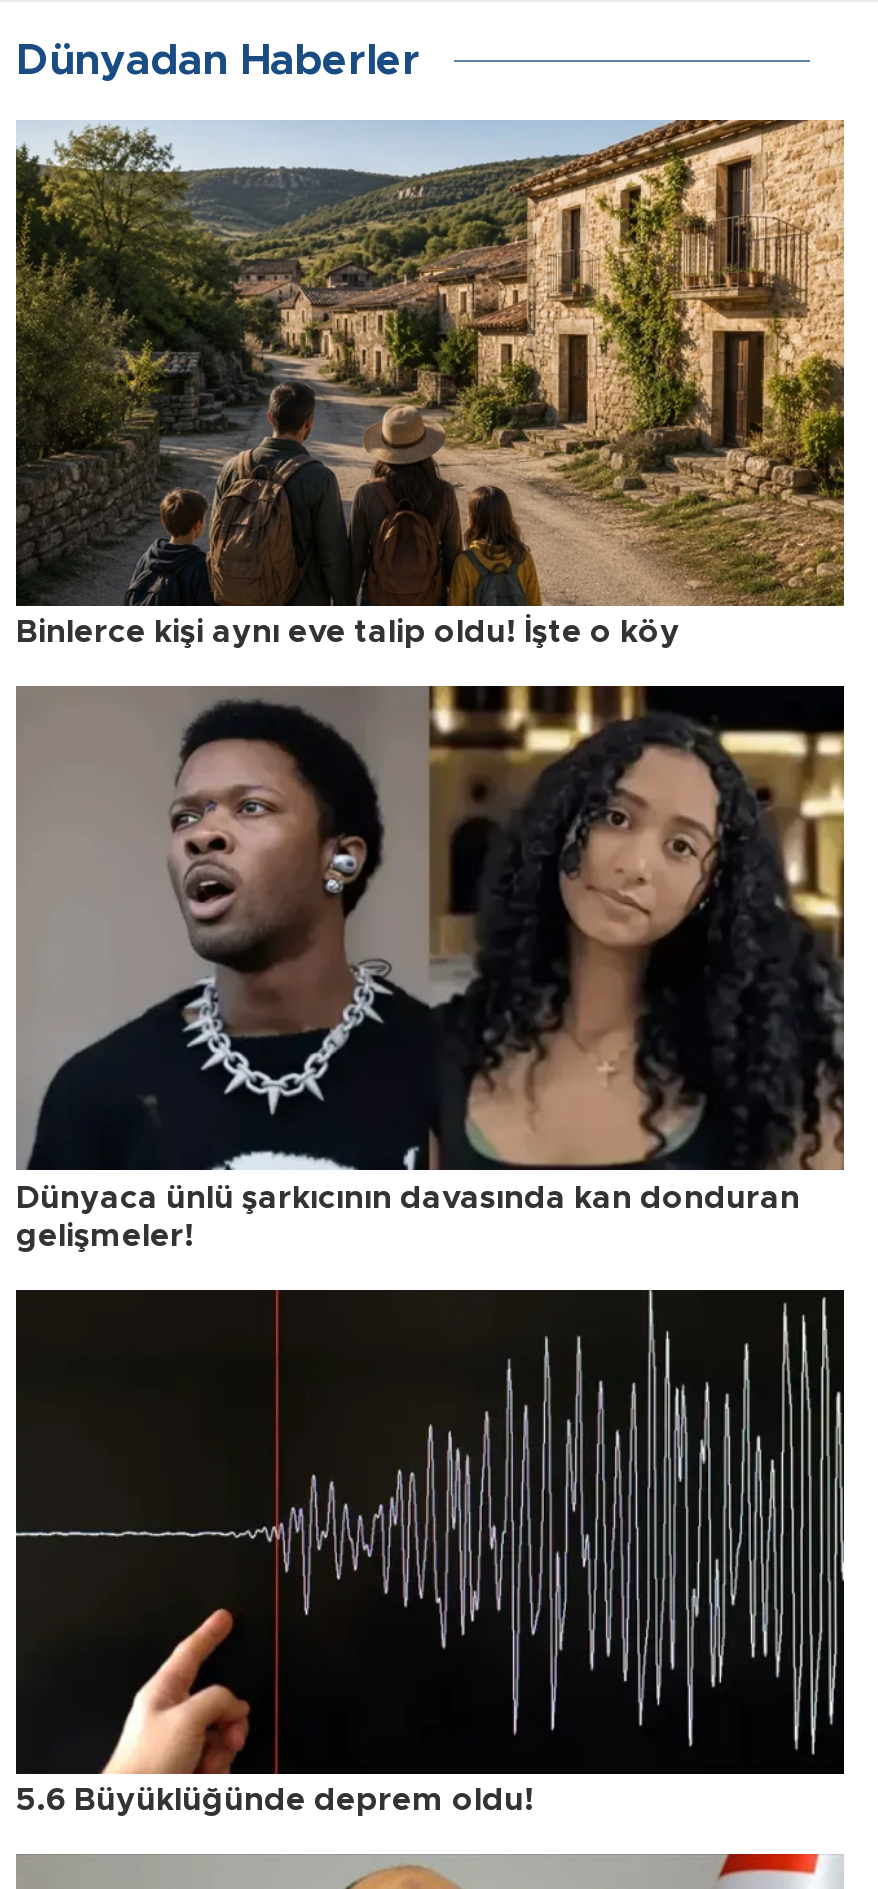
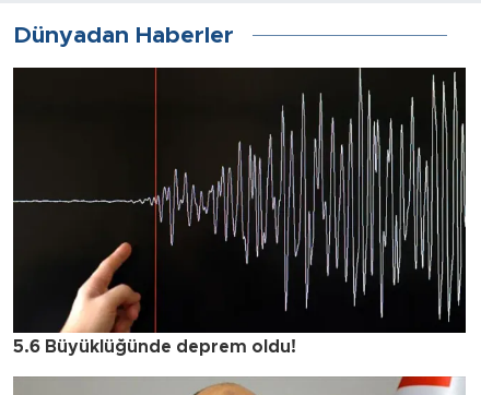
[16,118,846,648] [image] | Binlerce kişi aynı eve talip oldu! İşte o köy -> none
[16,684,846,1251] [image] | Dünyaca ünlü şarkıcının davasında kan donduran | gelişmeler! -> none

